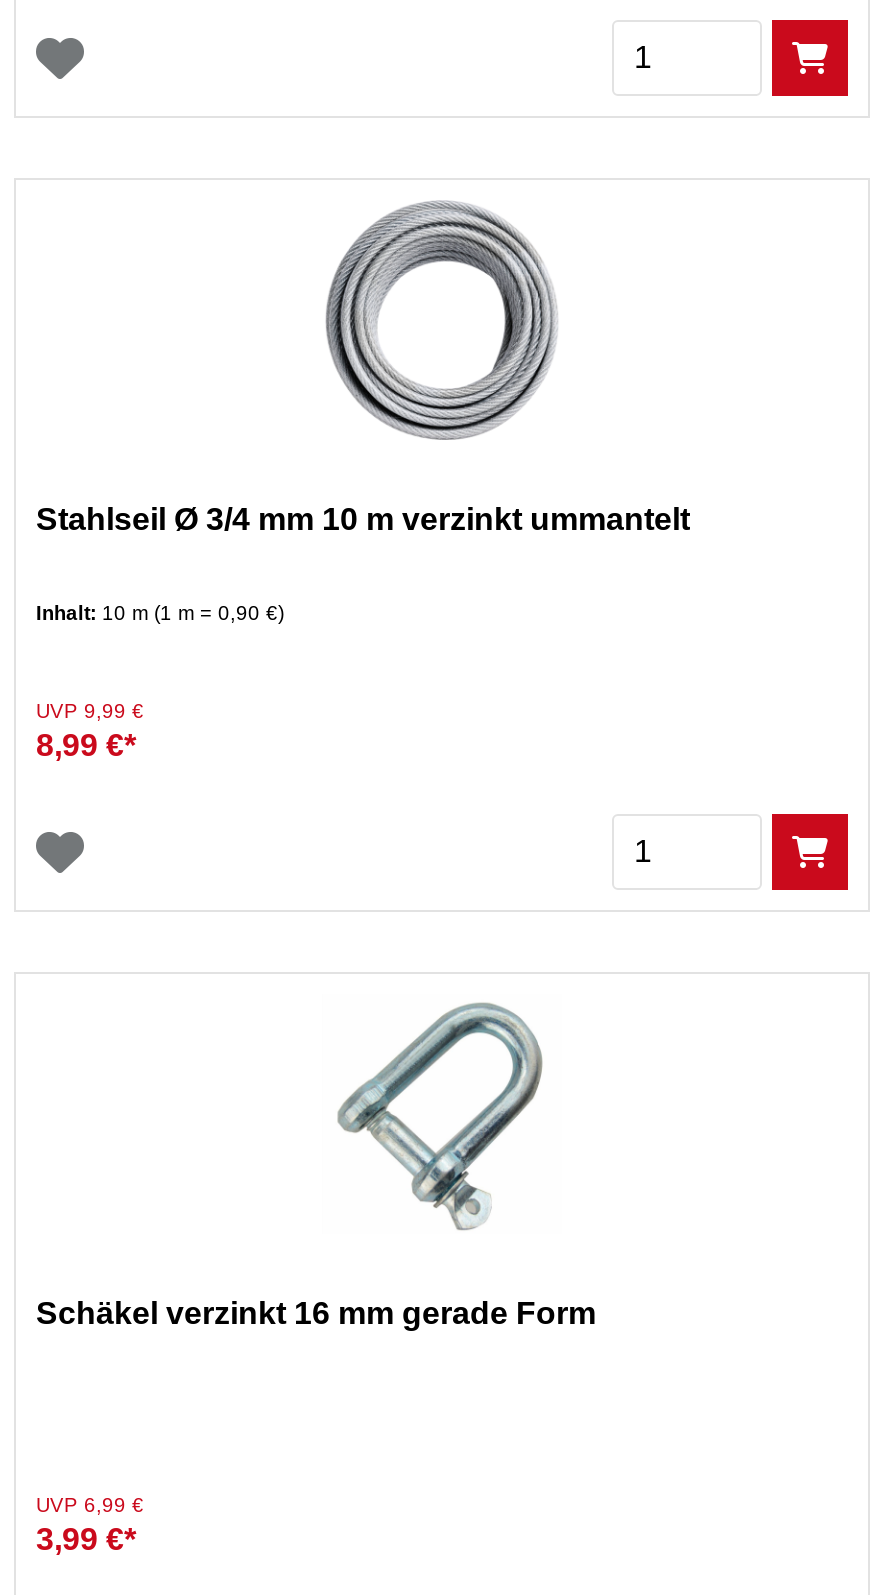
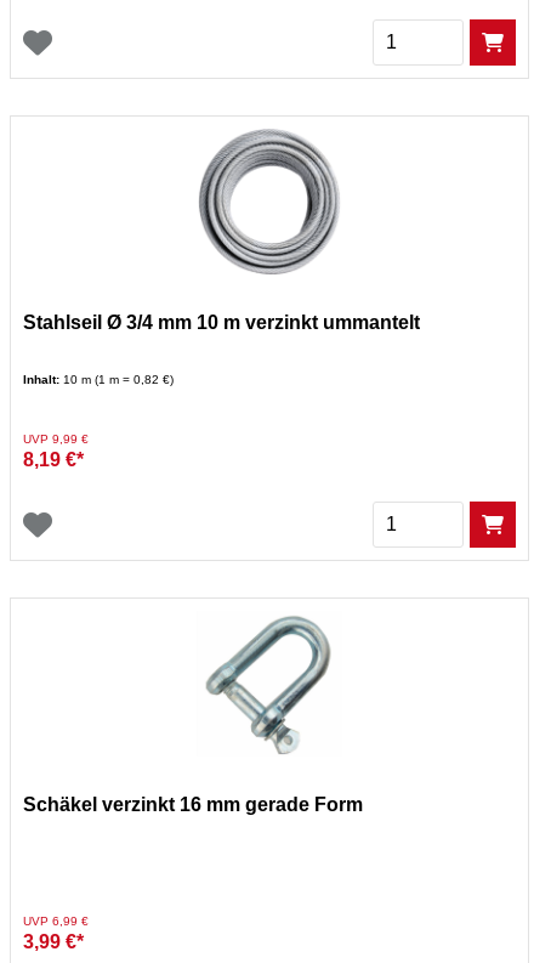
[36,602,284,624] Inhalt: 10 m (1 m = 0,90 €) -> [23,373,174,386] Inhalt: 10 m (1 m = 0,82 €)
[36,728,136,762] 8,99 €* -> [23,449,84,470] 8,19 €*

